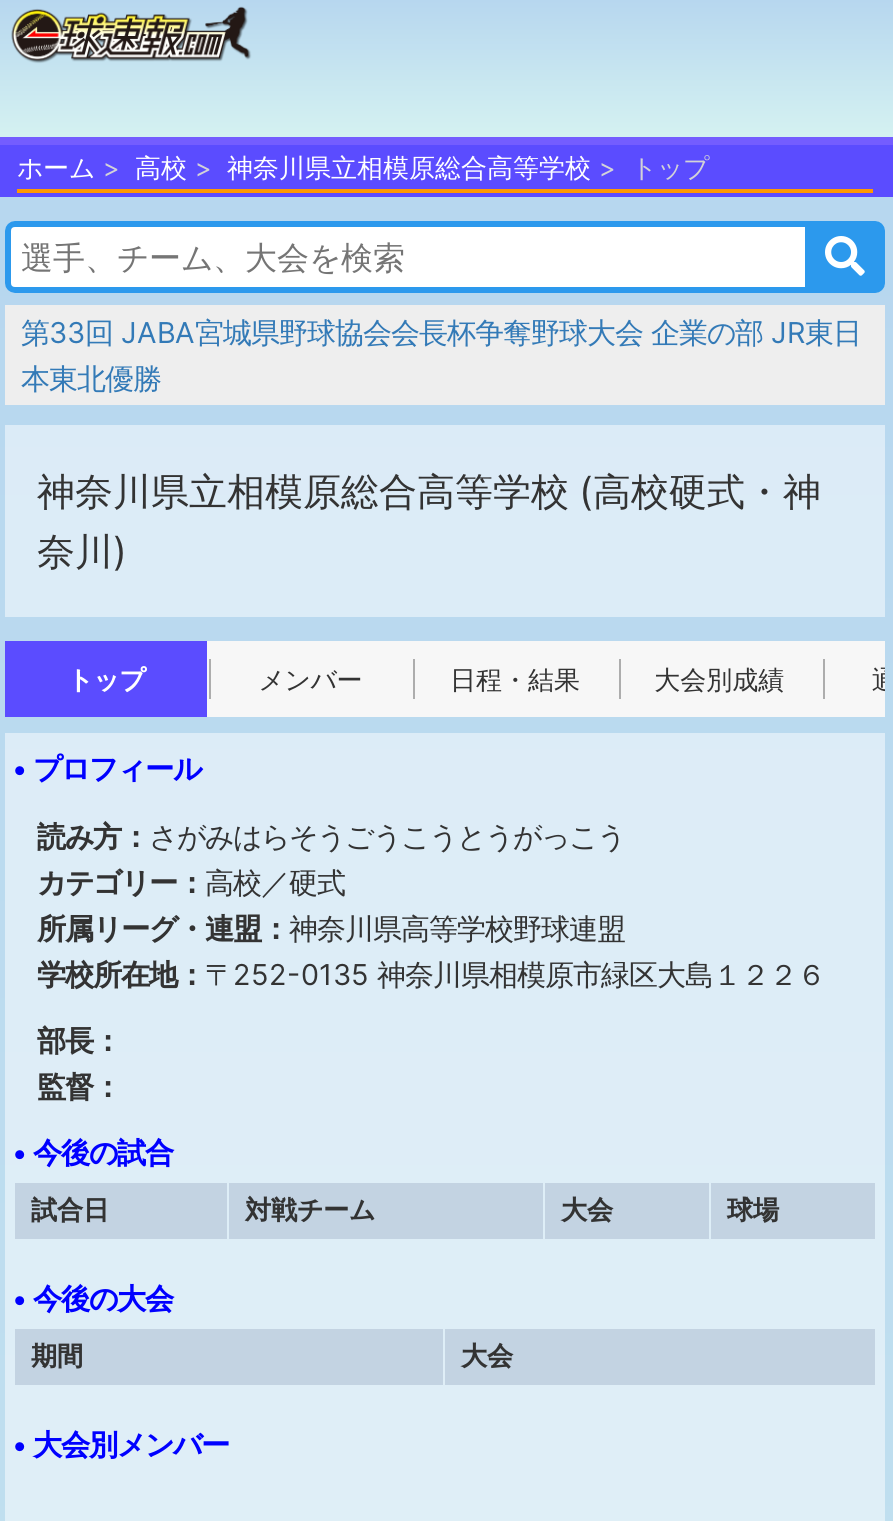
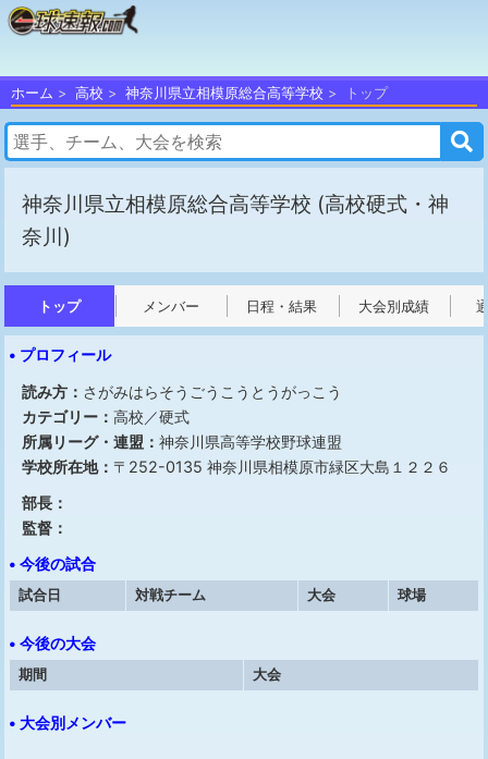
[21,315,861,395] 第33回 JABA宮城県野球協会会長杯争奪野球大会 企業の部 JR東日 | 本東北優勝 -> none

